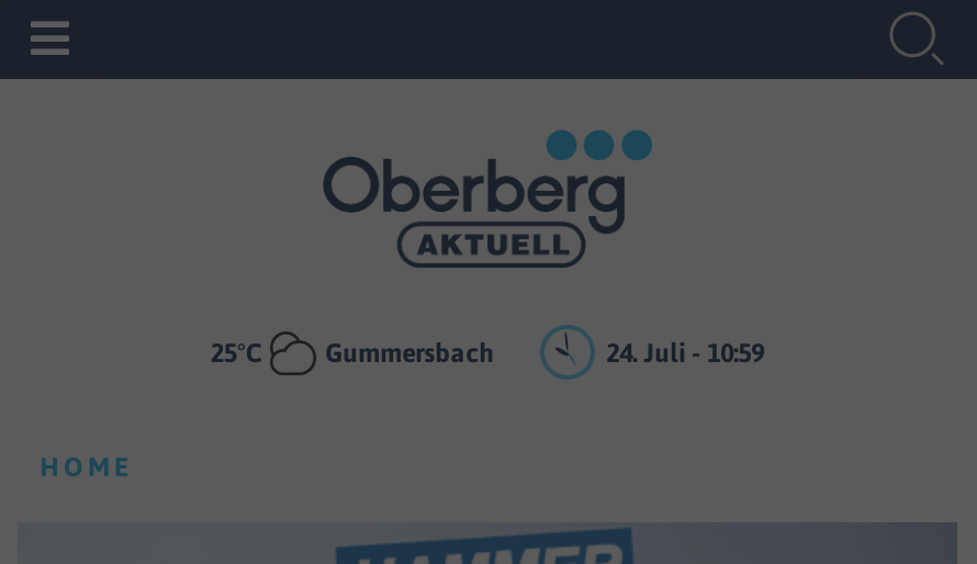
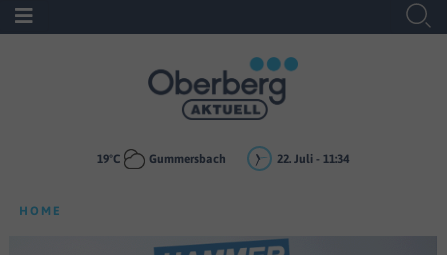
[211,337,261,368] 25°C -> [97,152,120,166] 19°C
[606,337,764,368] 24. Juli - 10:59 -> [277,152,349,166] 22. Juli - 11:34

